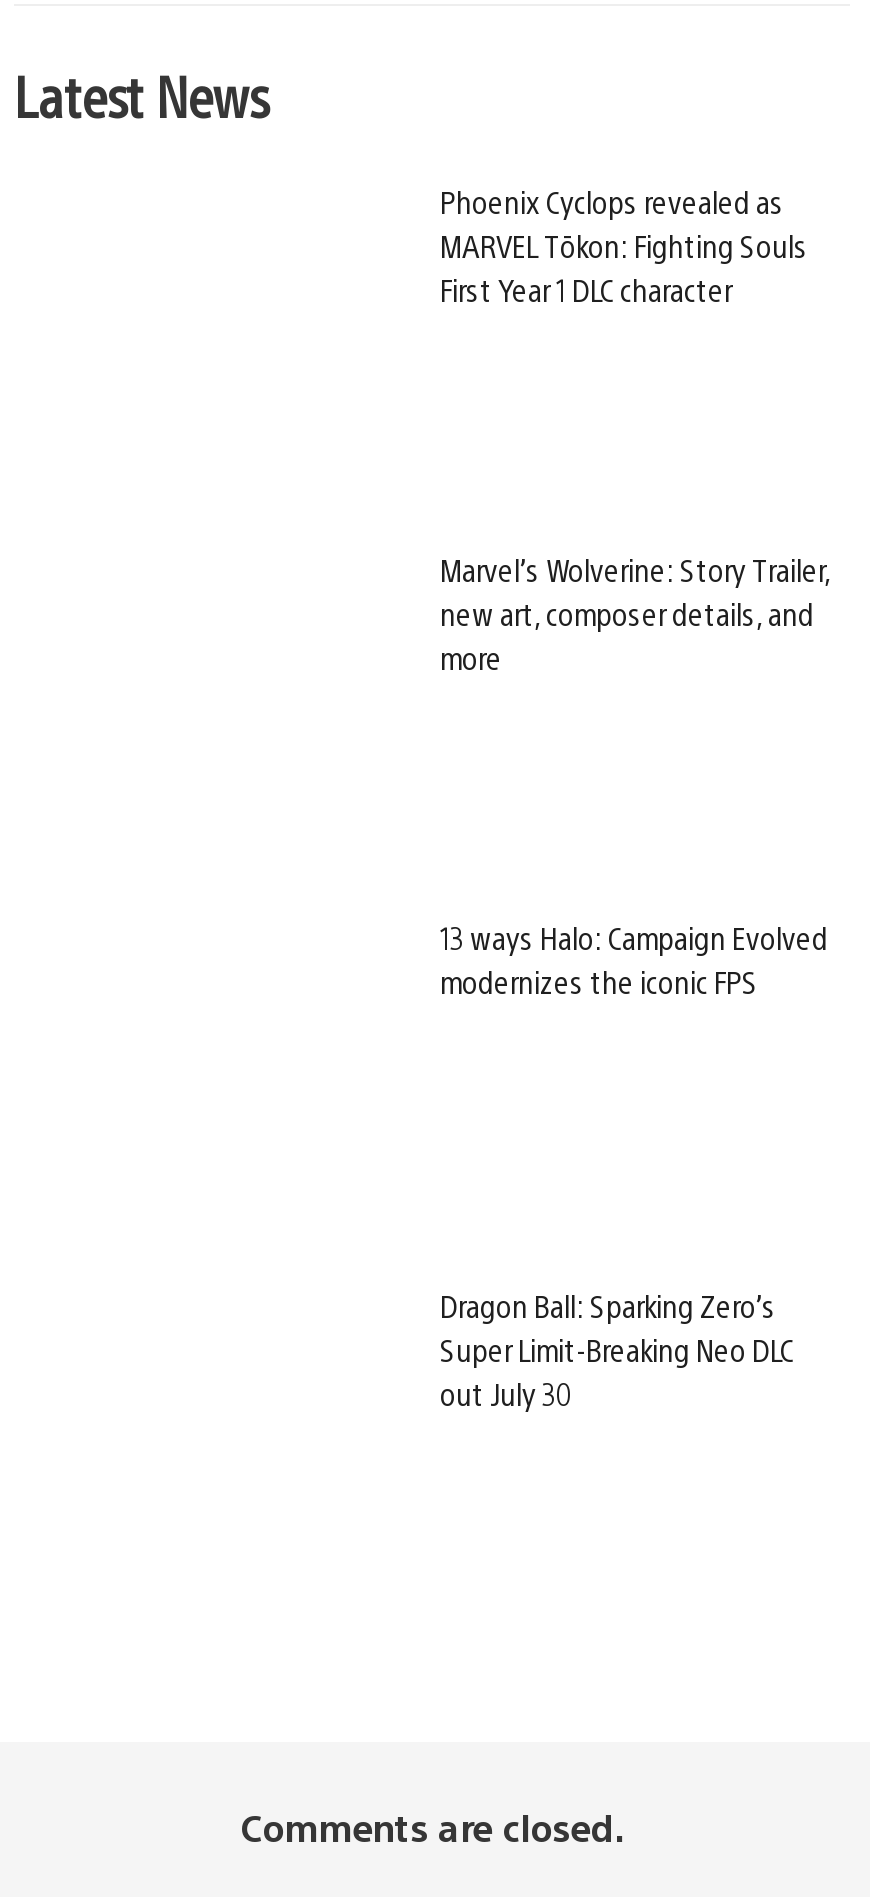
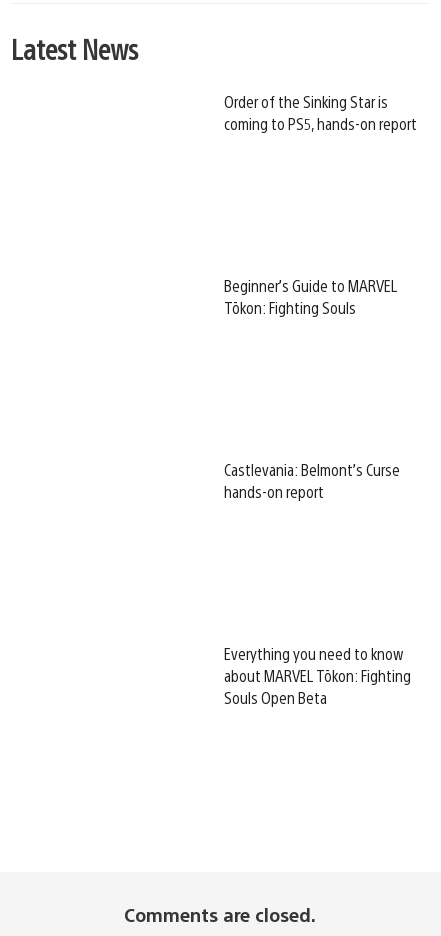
[440,180,808,310] Phoenix Cyclops revealed as | MARVEL Tōkon: Fighting Souls | First Year 1 DLC character -> [224,91,417,134] Order of the Sinking Star is | coming to PS5, hands-on report
[440,548,830,678] Marvel’s Wolverine: Story Trailer, | new art, composer details, and | more -> [224,275,397,318] Beginner’s Guide to MARVEL | Tōkon: Fighting Souls
[440,916,828,1002] 13 ways Halo: Campaign Evolved | modernizes the iconic FPS -> [224,459,400,502] Castlevania: Belmont’s Curse | hands-on report
[440,1284,794,1414] Dragon Ball: Sparking Zero’s | Super Limit-Breaking Neo DLC | out July 30 -> [224,643,411,708] Everything you need to know | about MARVEL Tōkon: Fighting | Souls Open Beta

